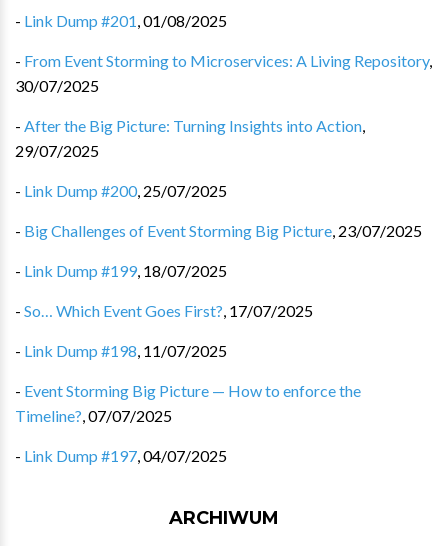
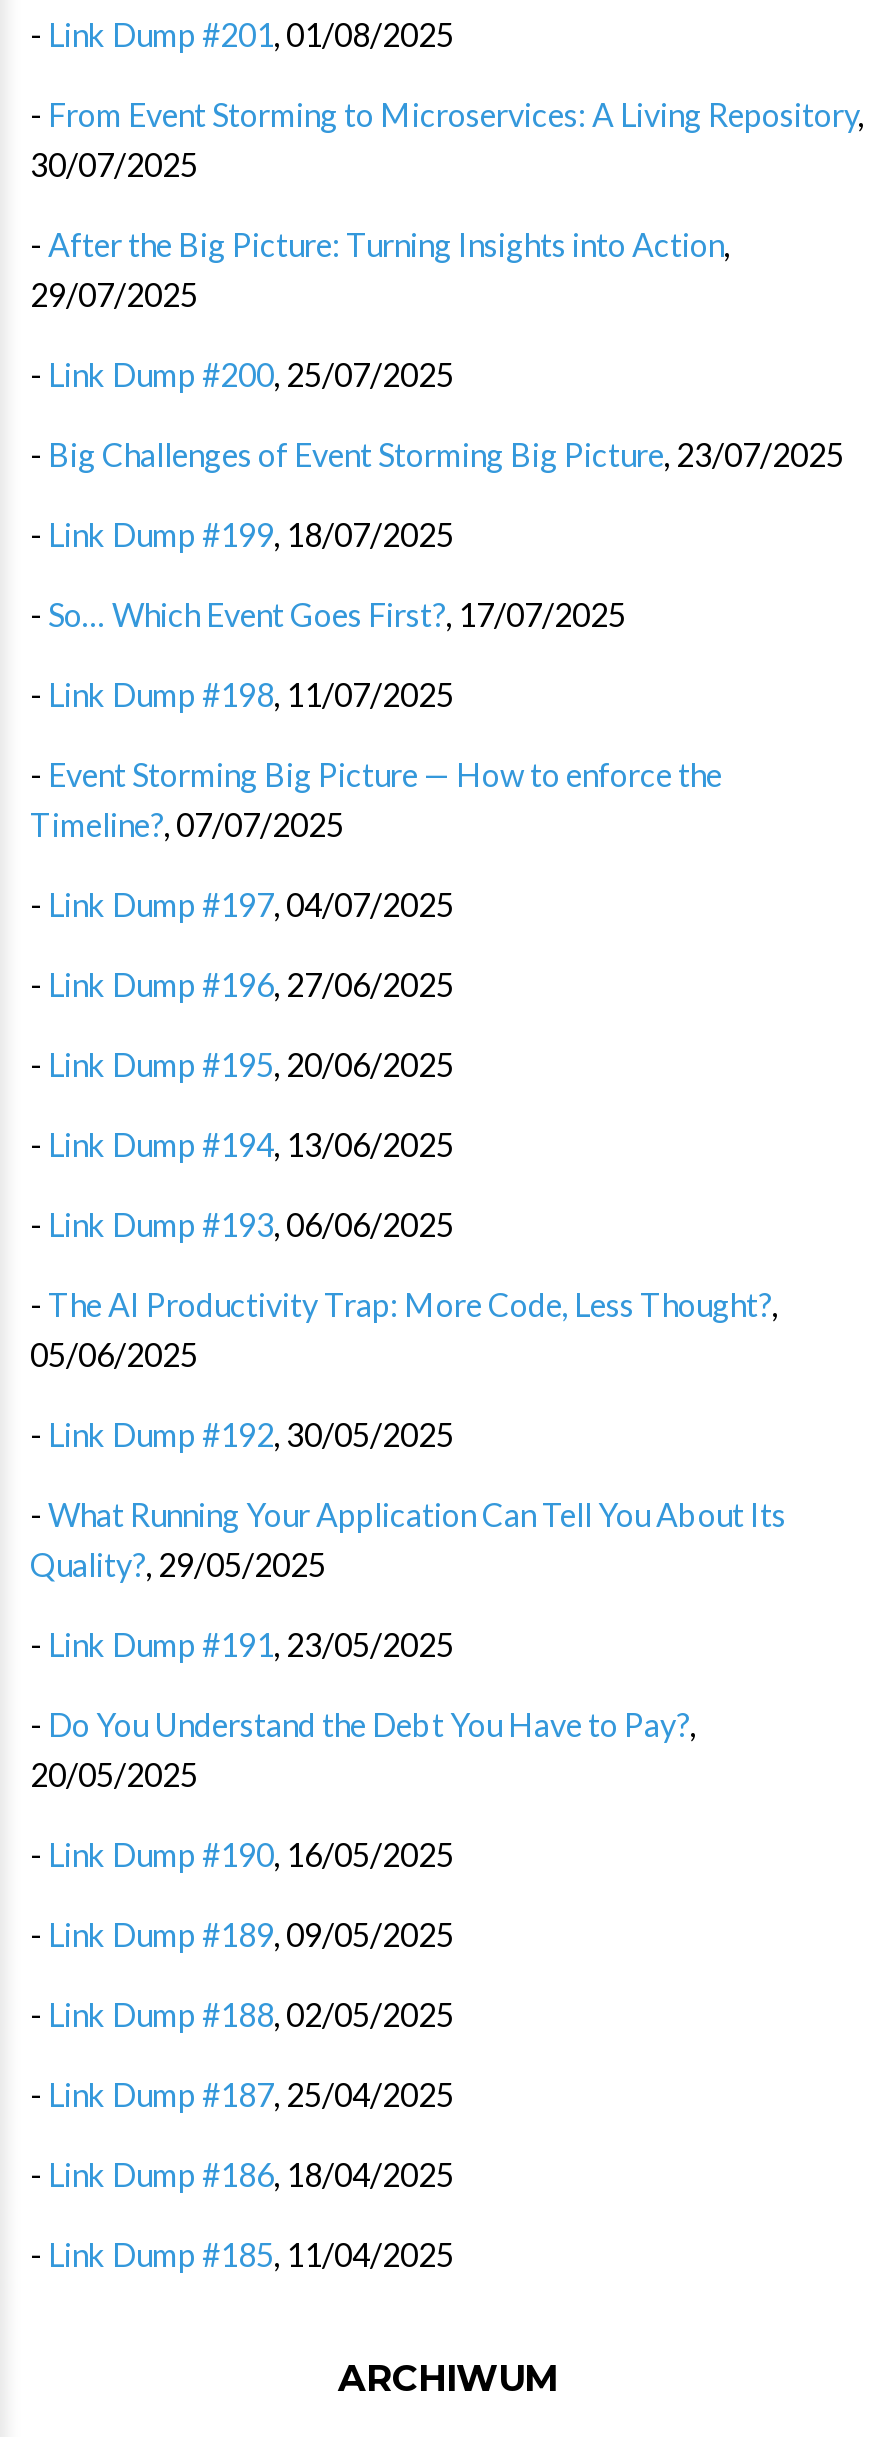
none -> [30,965,786,2273] - Link Dump #196, 27/06/2025 | - Link Dump #195, 20/06/2025 | - Link Dump #194, 13/06/2025 | - Link Dump #193, 06/06/2025 | - The AI Productivity Trap: More Code, Less Thought?, | 05/06/2025 | - Link Dump #192, 30/05/2025 | - What Running Your Application Can Tell You About Its | Quality?, 29/05/2025 | - Link Dump #191, 23/05/2025 | - Do You Understand the Debt You Have to Pay?, | 20/05/2025 | - Link Dump #190, 16/05/2025 | - Link Dump #189, 09/05/2025 | - Link Dump #188, 02/05/2025 | - Link Dump #187, 25/04/2025 | - Link Dump #186, 18/04/2025 | - Link Dump #185, 11/04/2025

